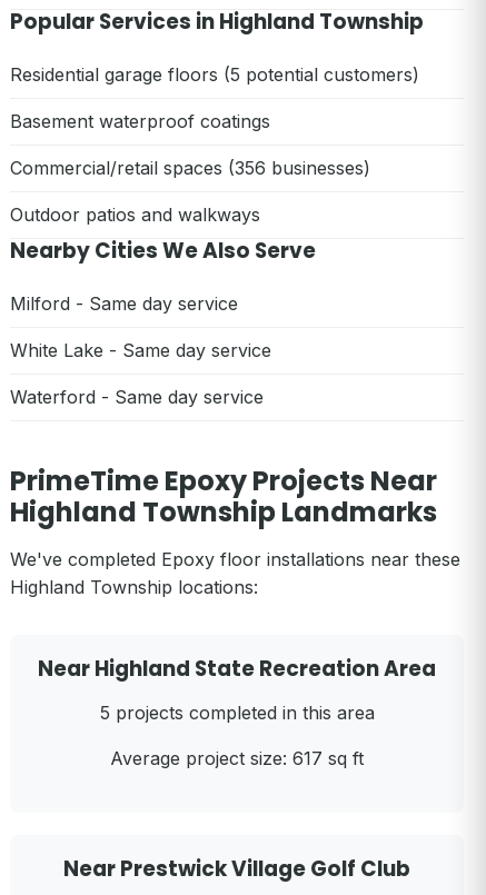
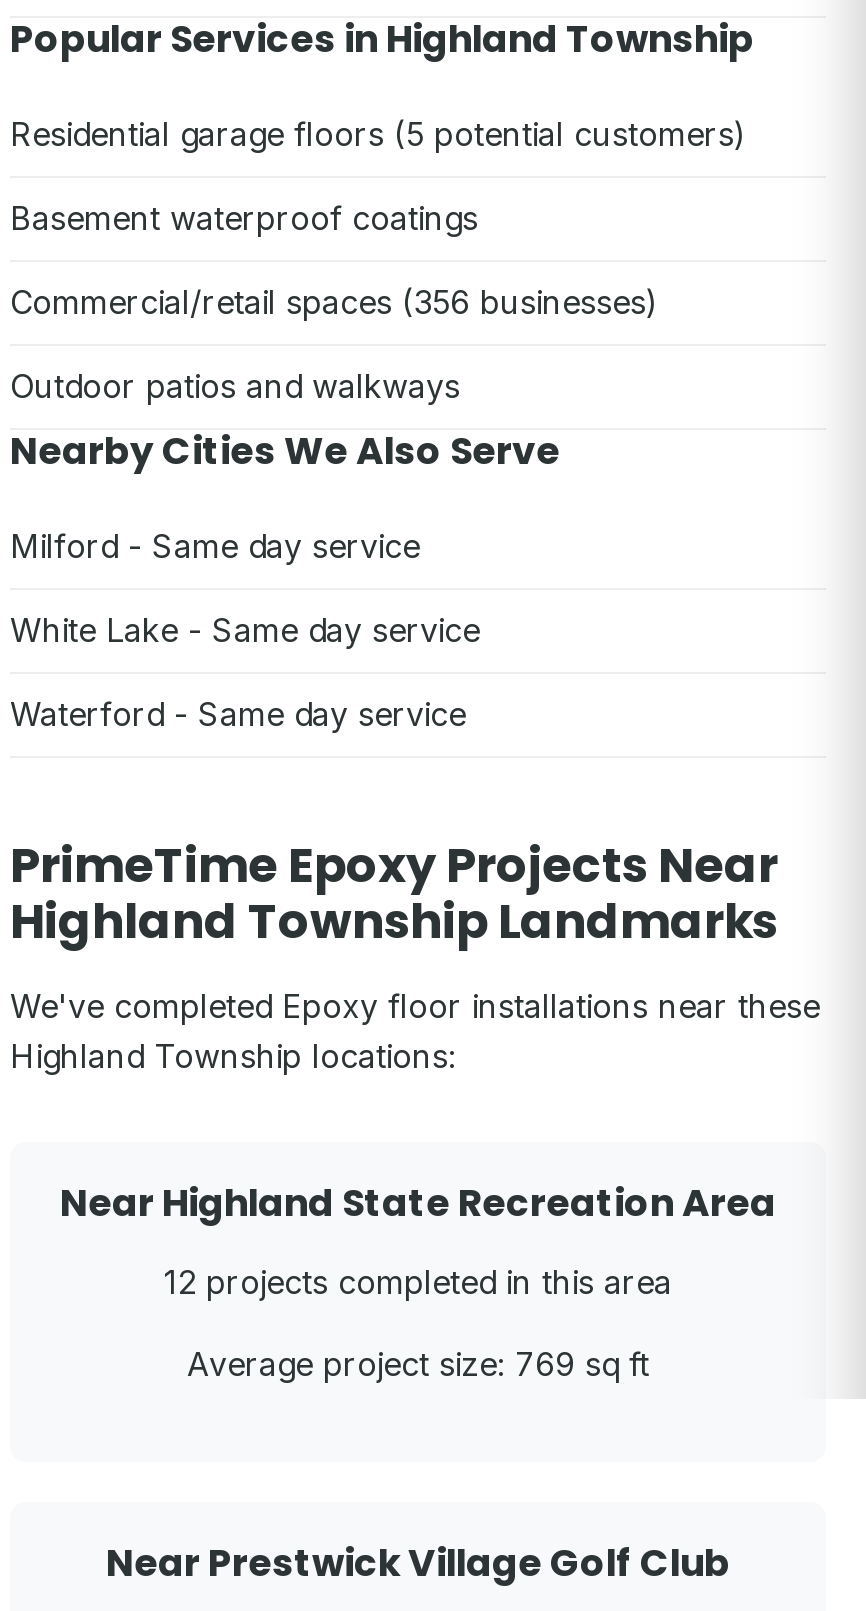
[100,702,374,724] 5 projects completed in this area -> [164,1262,672,1302] 12 projects completed in this area
[110,747,364,769] Average project size: 617 sq ft -> [187,1344,649,1384] Average project size: 769 sq ft

